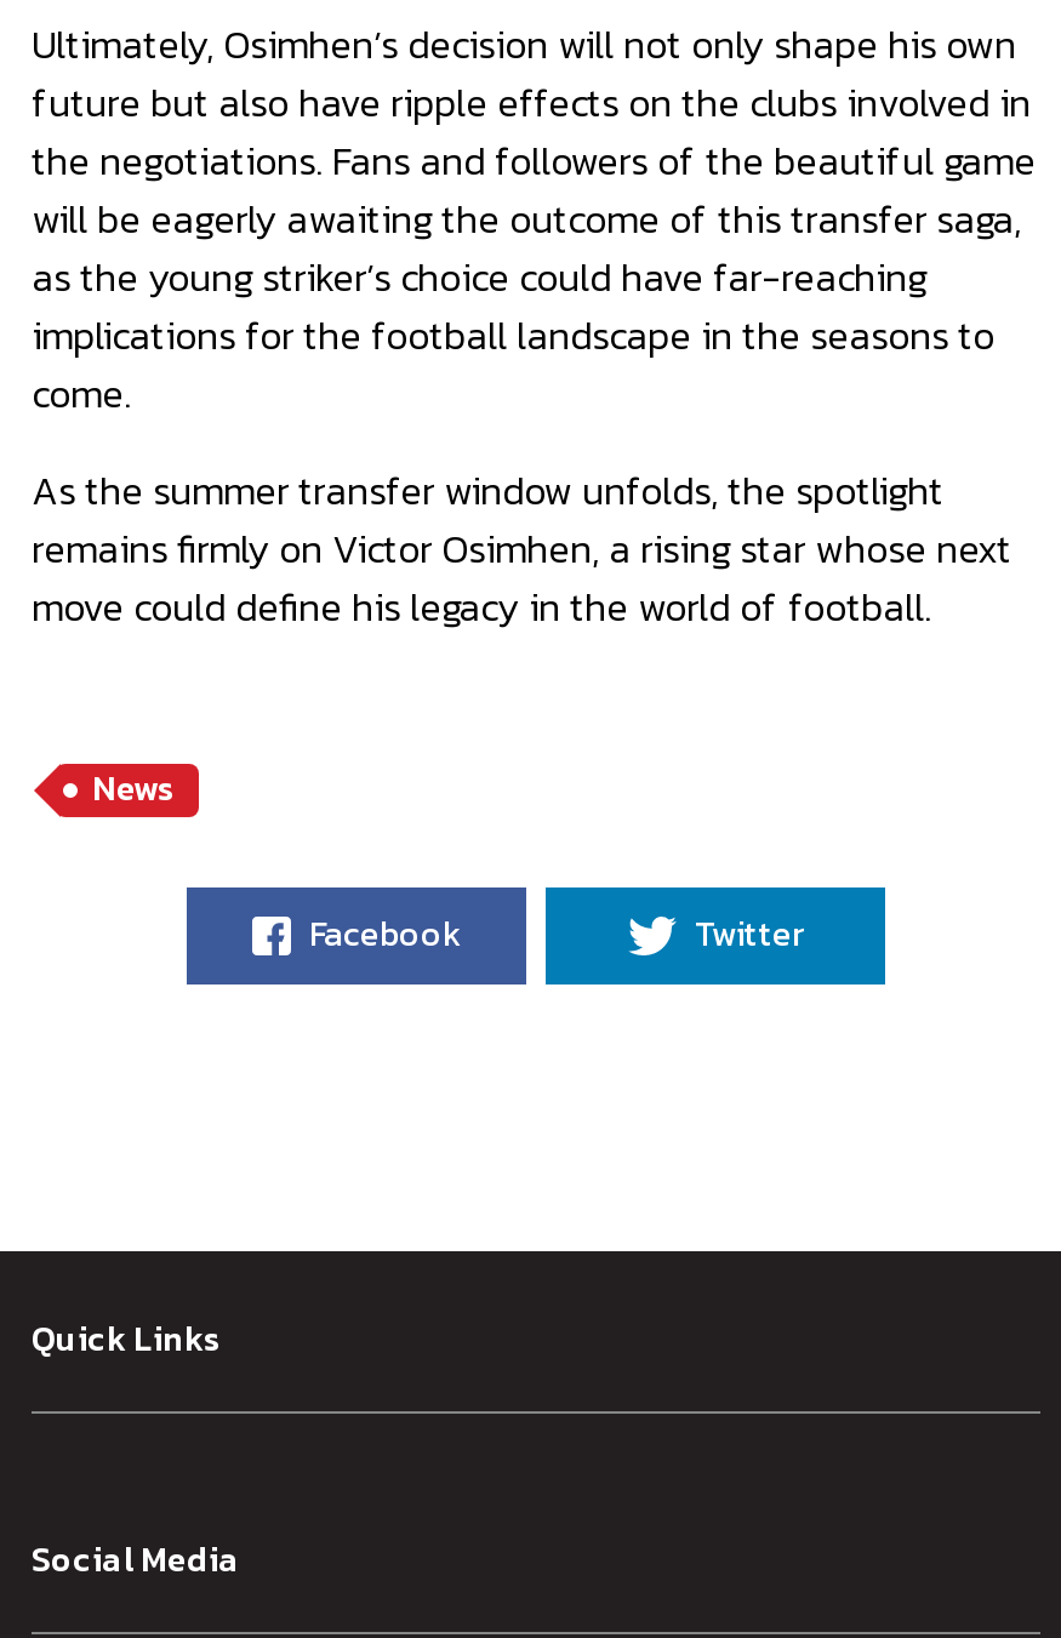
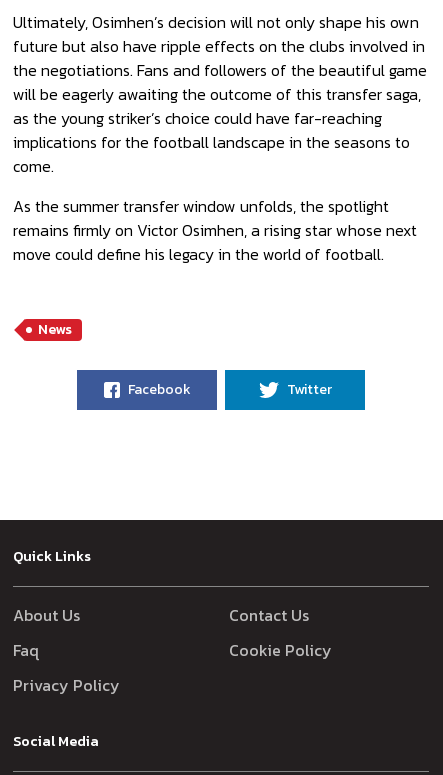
none -> [13,603,332,697] About Us | Contact Us | Faq | Cookie Policy | Privacy Policy

